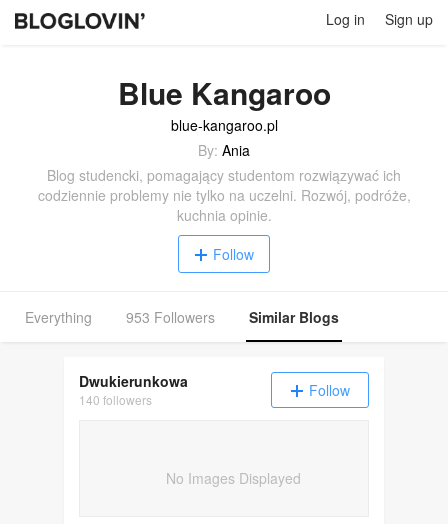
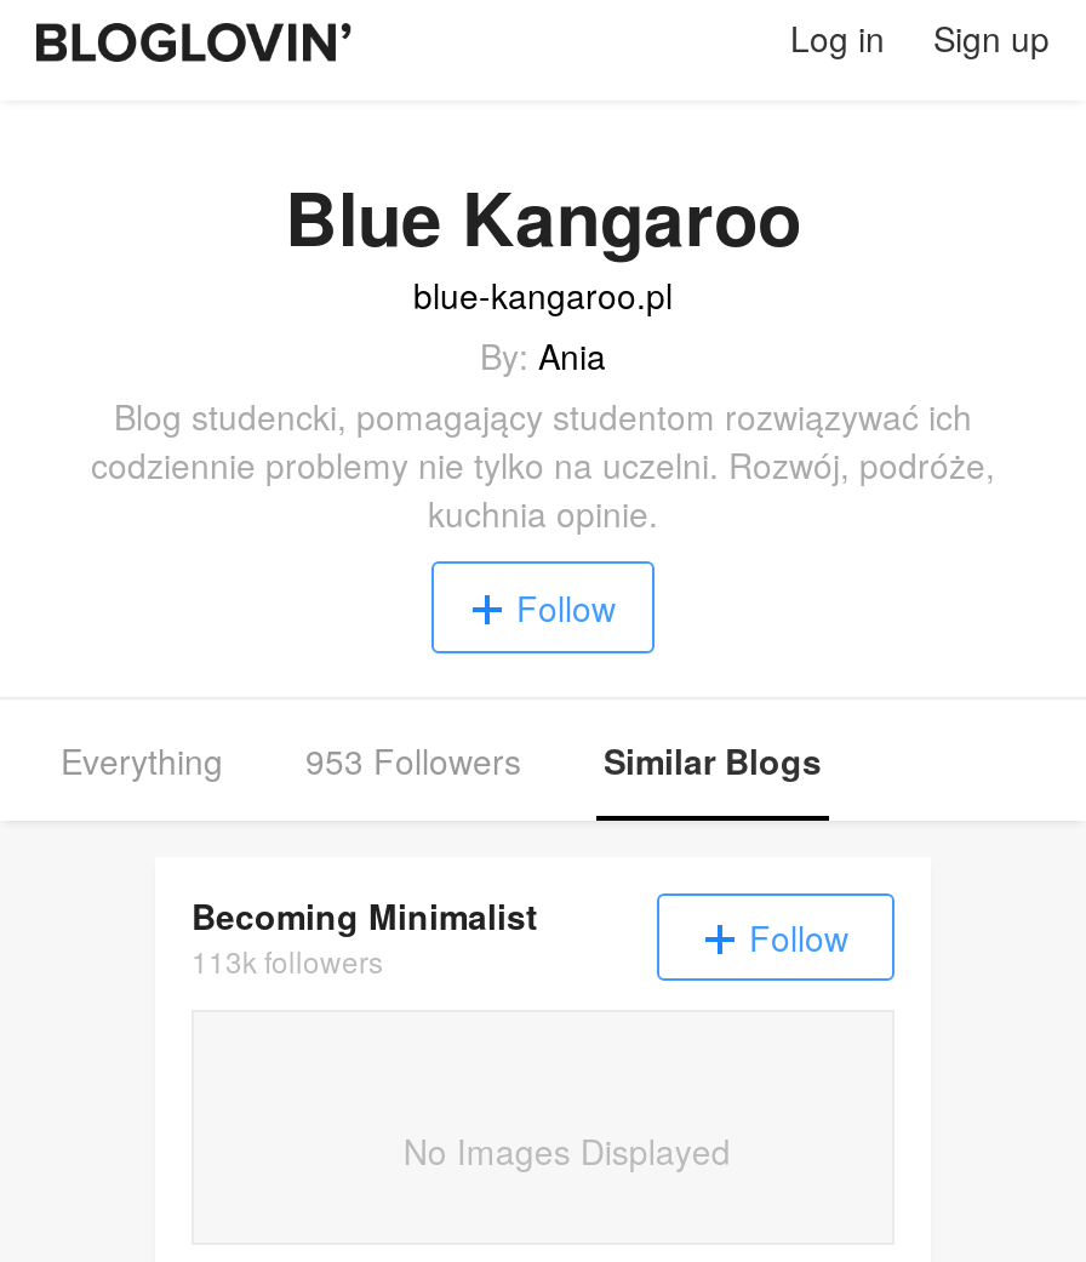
[79,371,188,408] Dwukierunkowa | 140 followers -> [192,891,538,981] Becoming Minimalist | 113k followers

